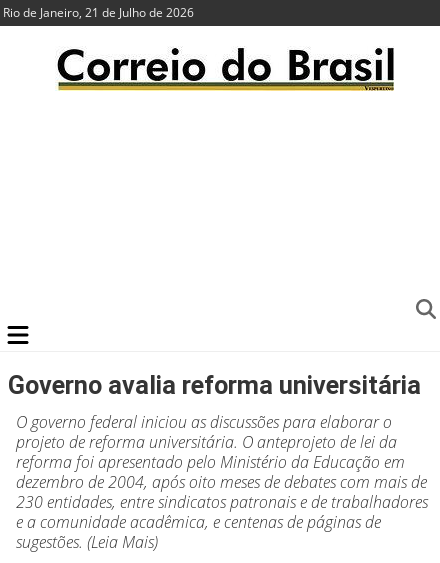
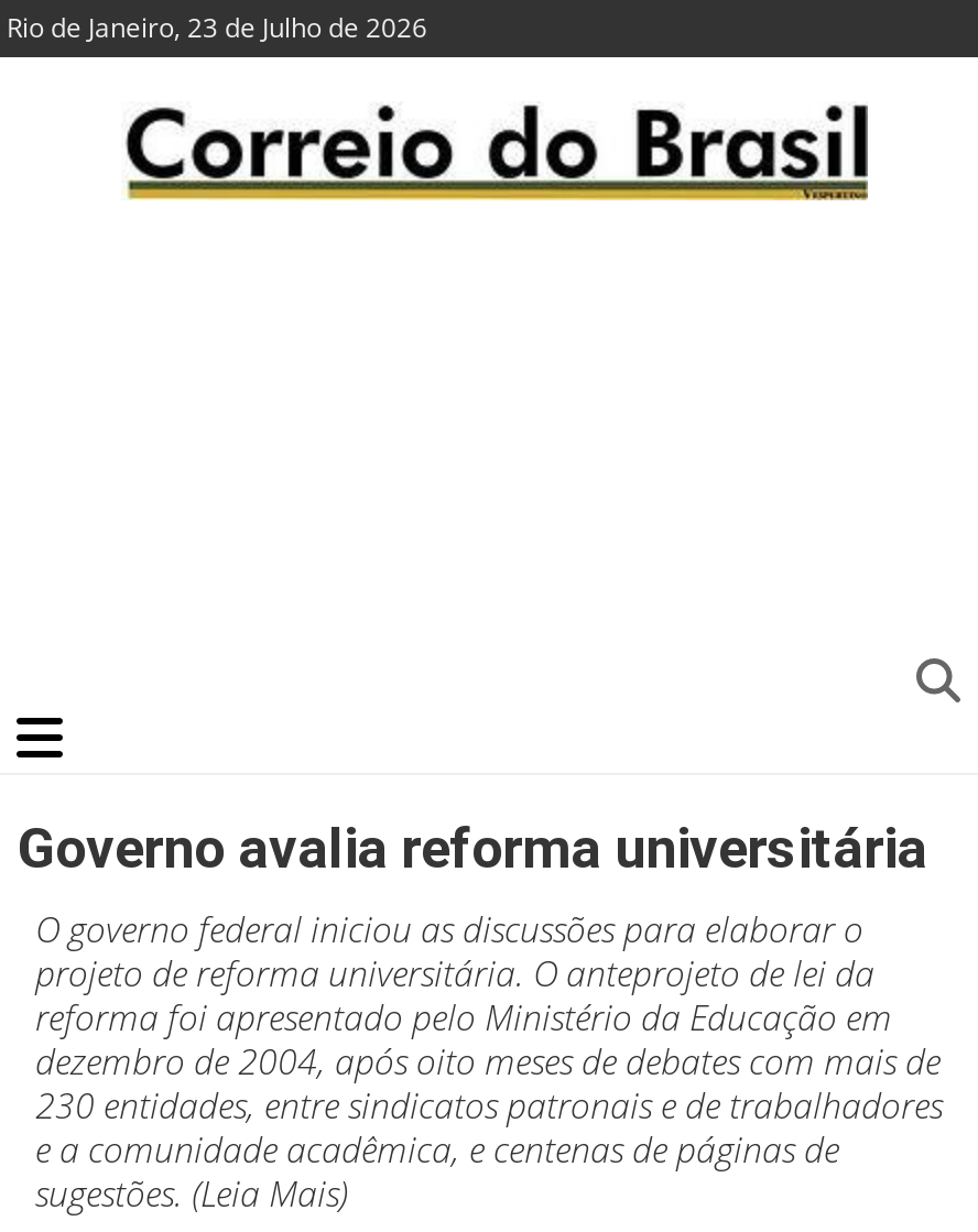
[3,4,194,21] Rio de Janeiro, 21 de Julho de 2026 -> [7,9,427,46] Rio de Janeiro, 23 de Julho de 2026

